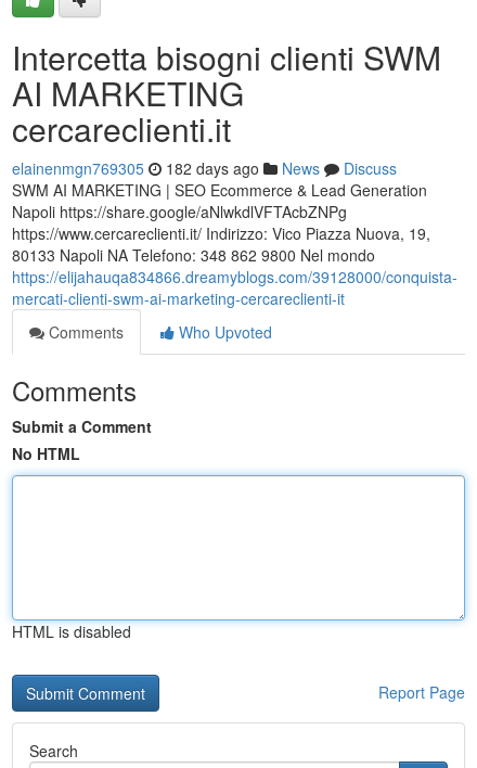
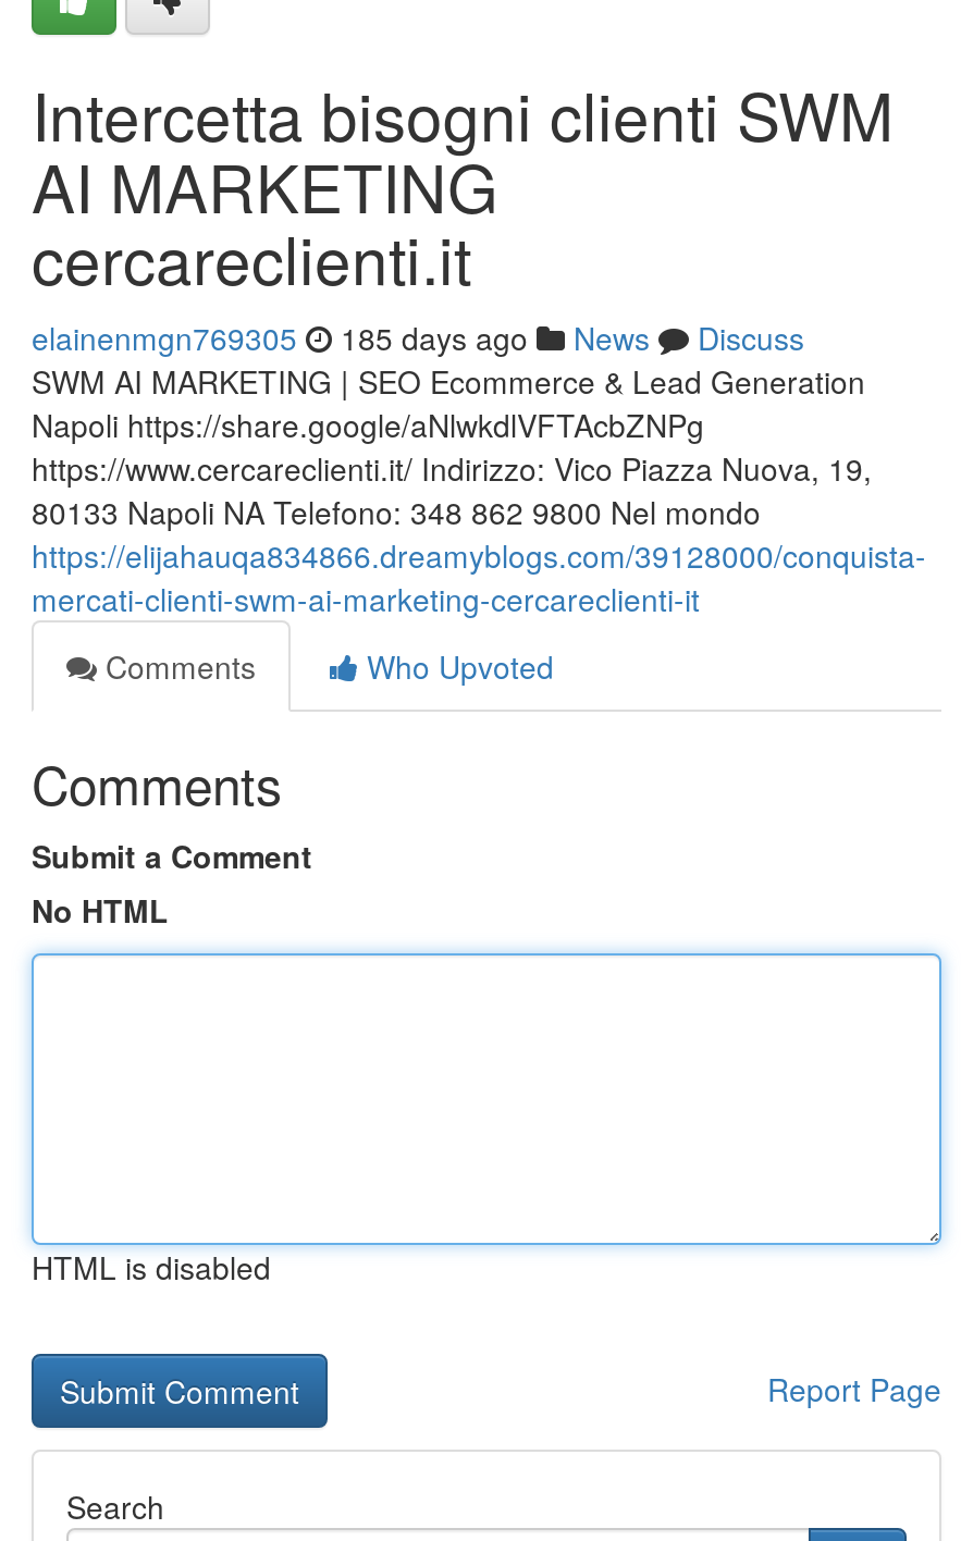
[12,157,397,179] elainenmgn769305 182 days ago News Discuss -> [32,316,804,359] elainenmgn769305 185 days ago News Discuss

